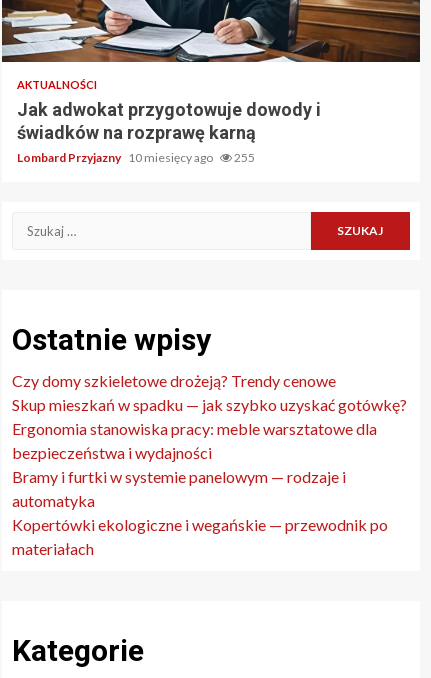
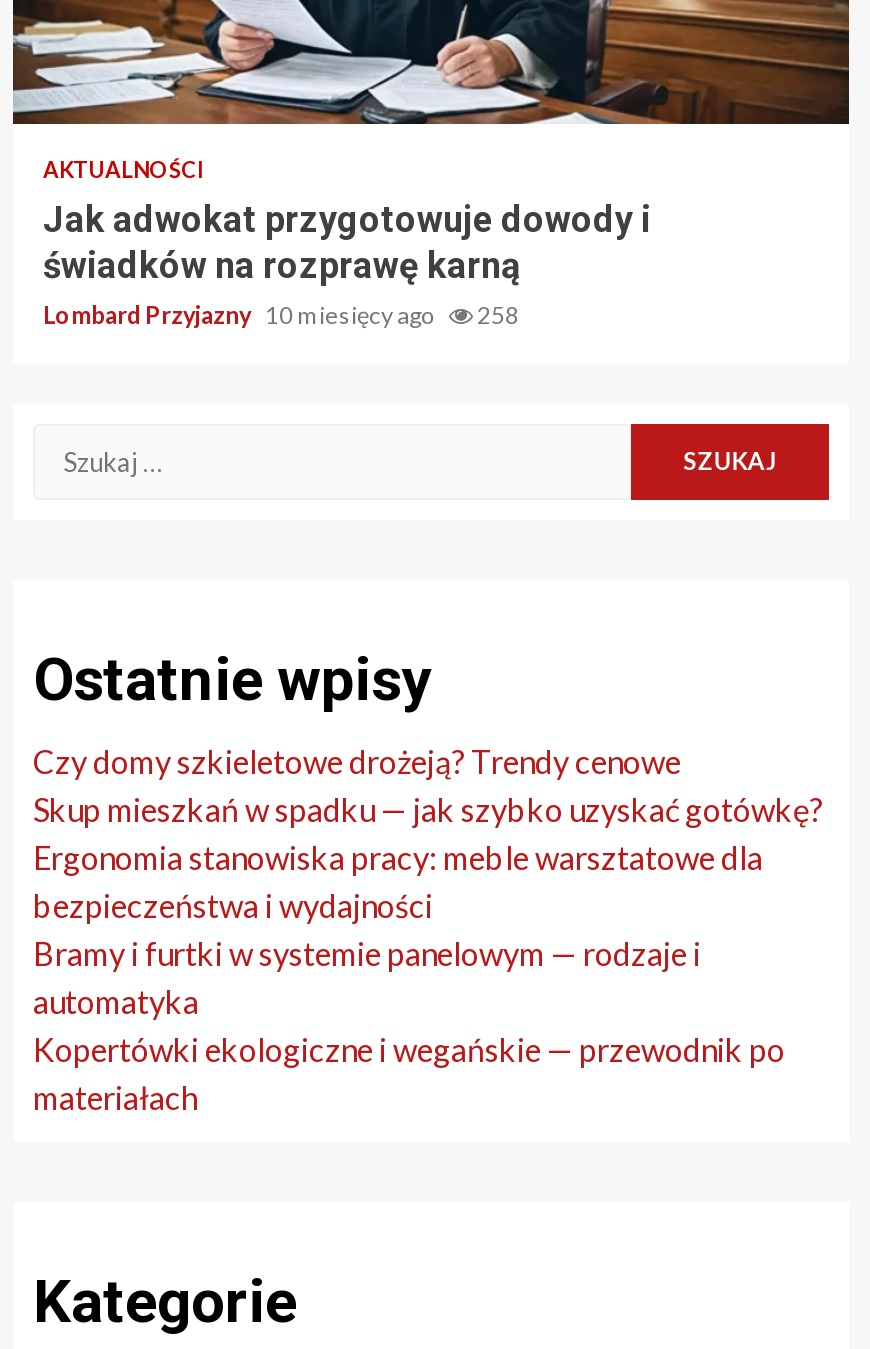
[17,150,255,165] Lombard Przyjazny 10 miesięcy ago 255 -> [43,300,519,330] Lombard Przyjazny 10 miesięcy ago 258

